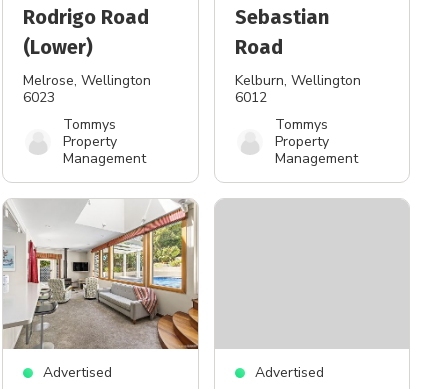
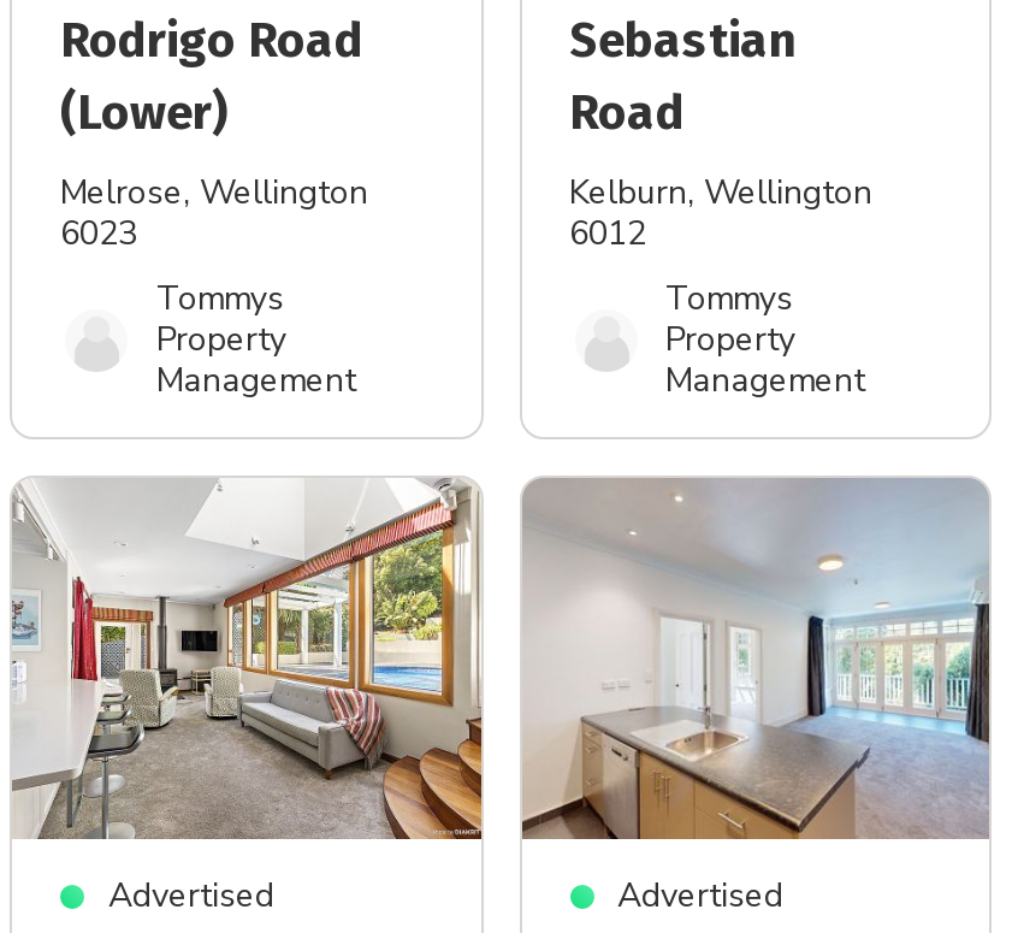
none -> [520,478,992,842] [image]

